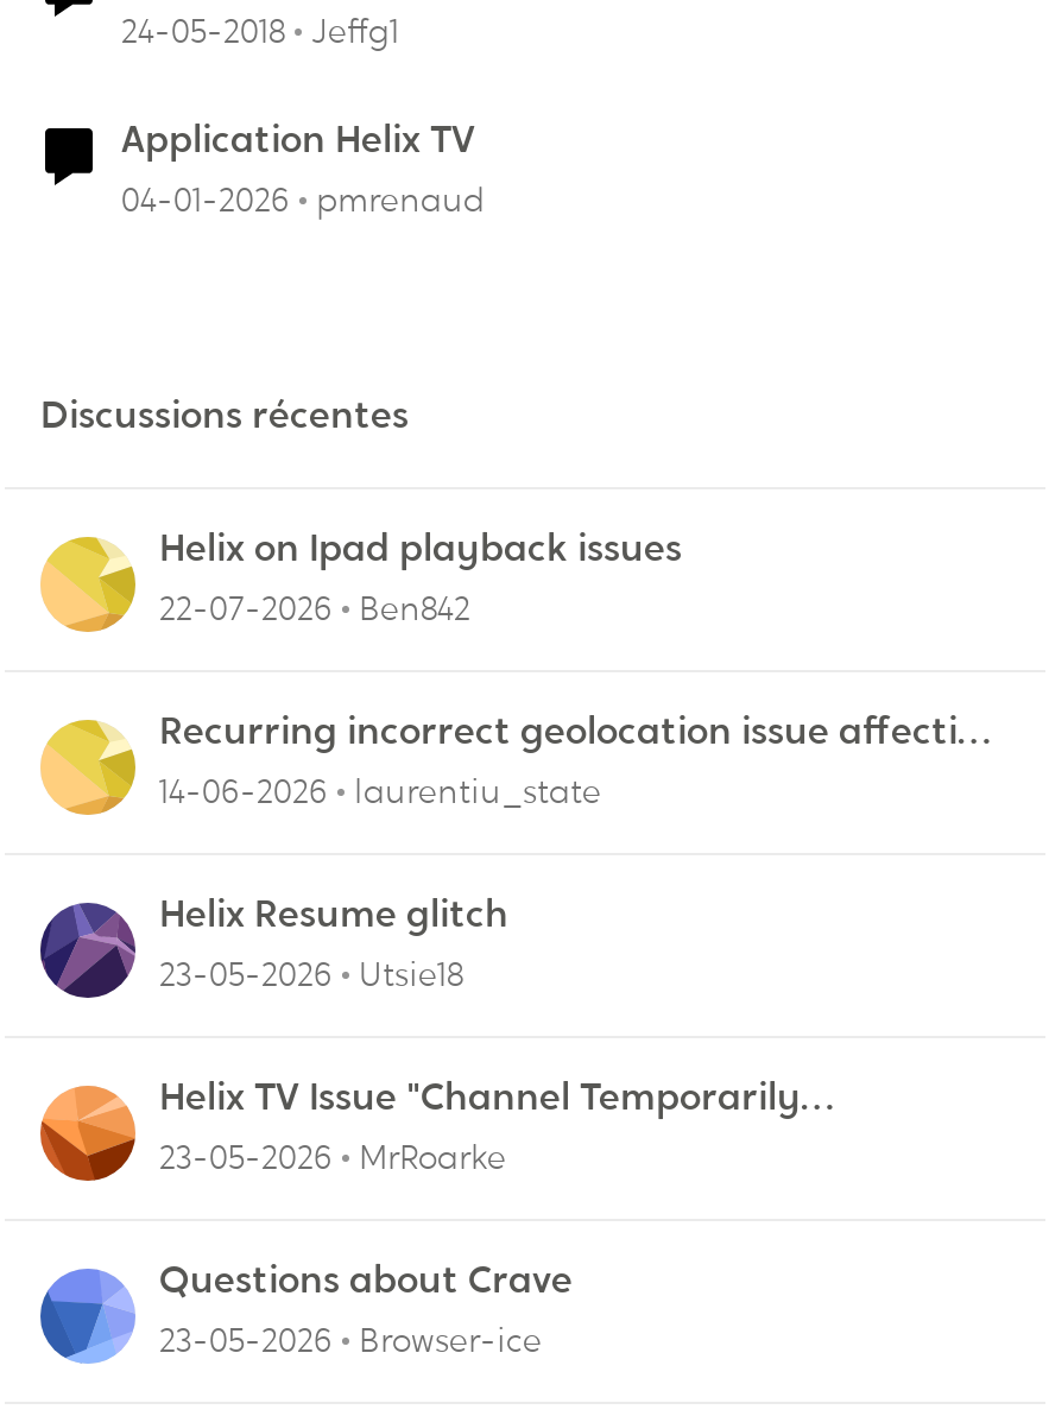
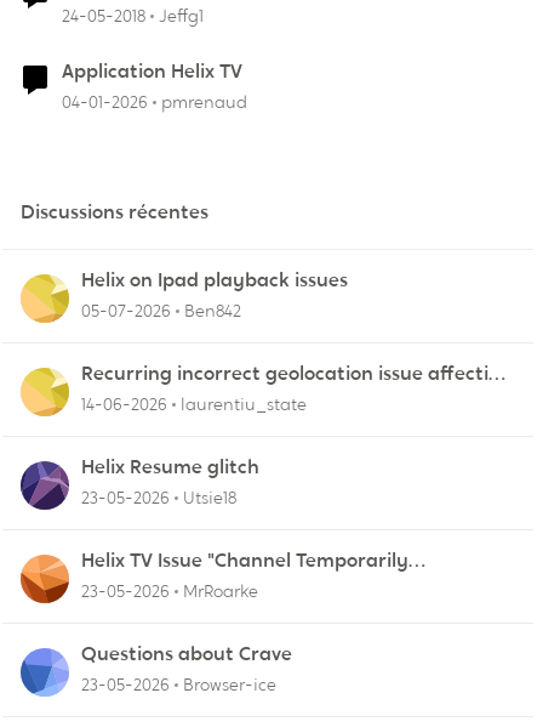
[159,587,470,630] 22-07-2026 Ben842 -> [81,300,241,322] 05-07-2026 Ben842

